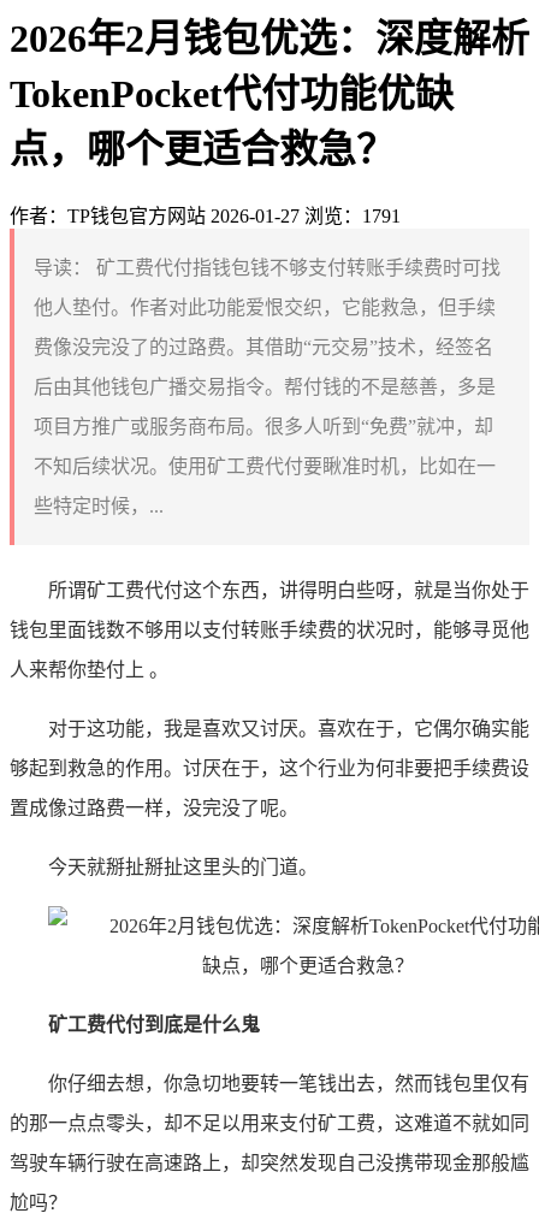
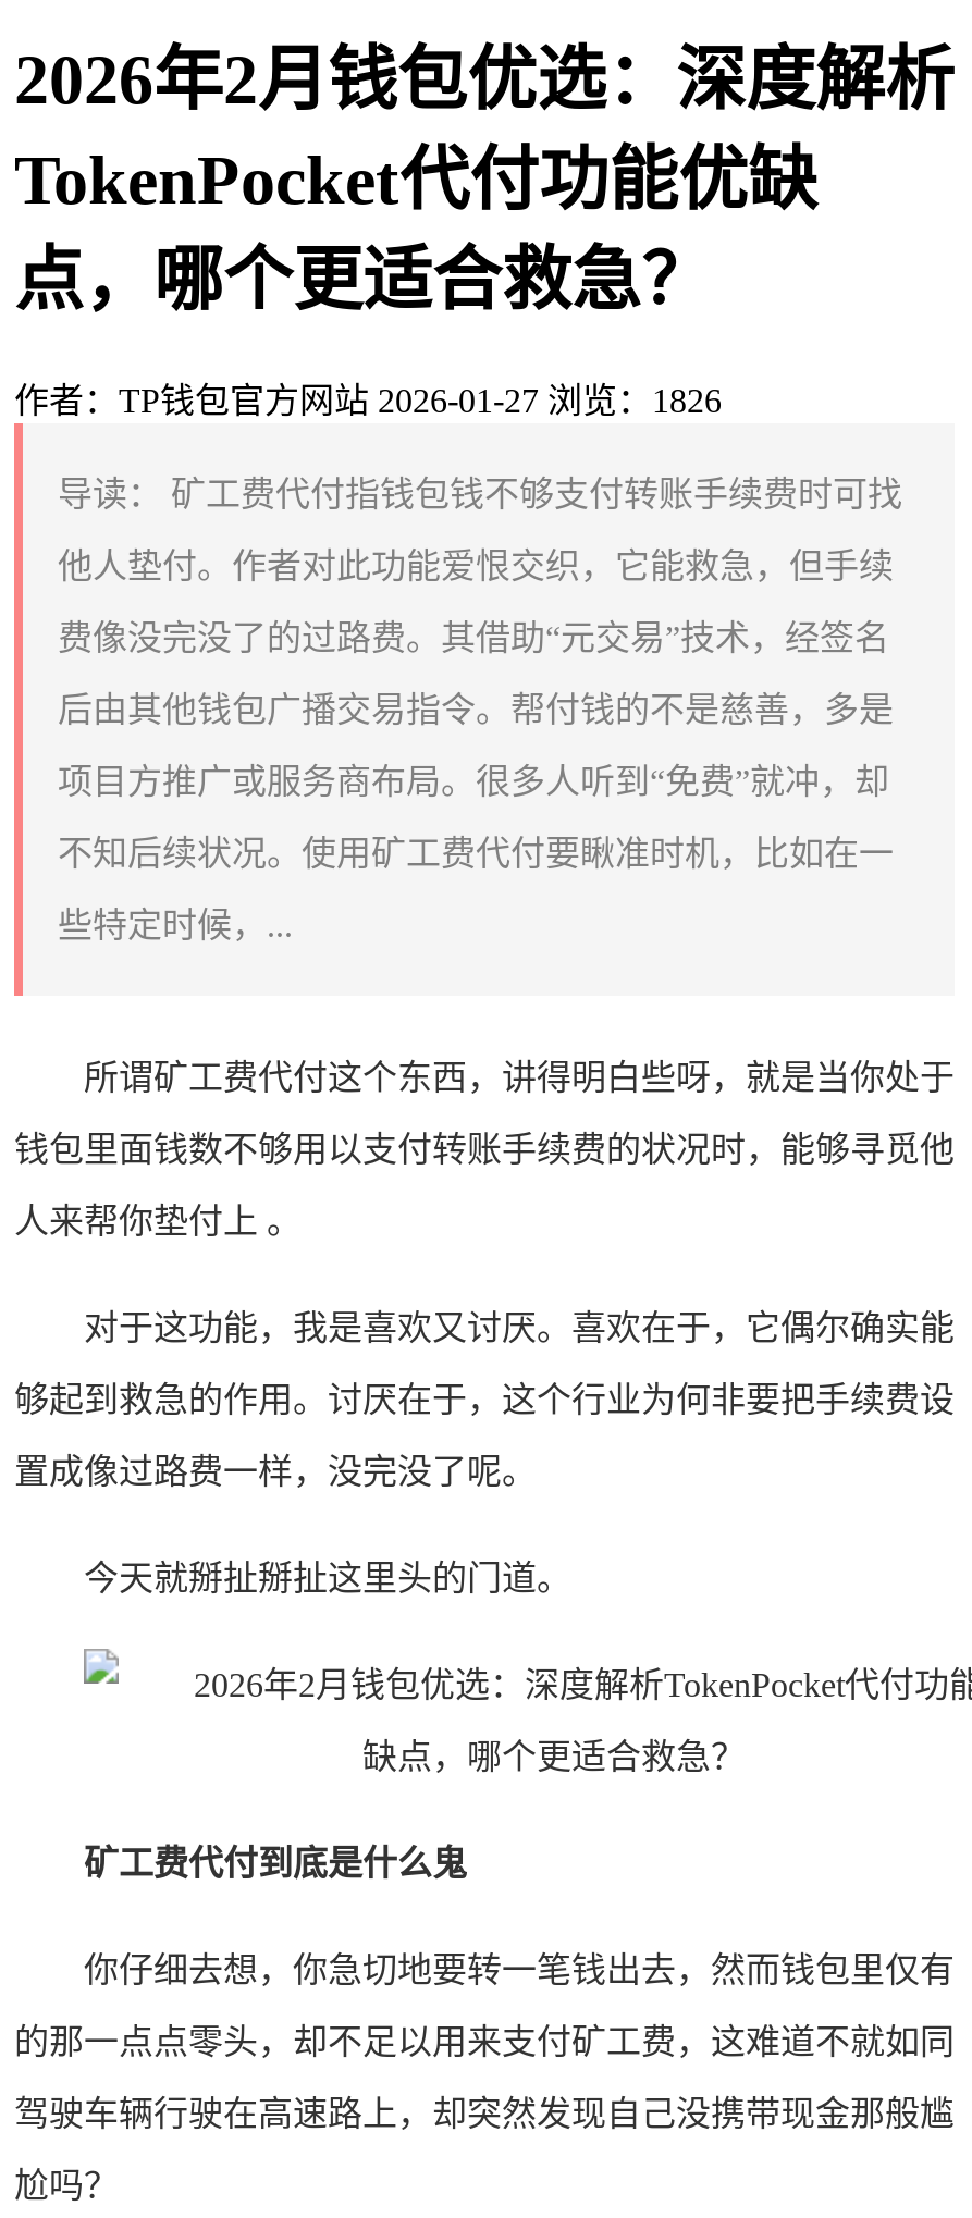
[10,206,401,226] 作者：TP钱包官方网站 2026-01-27 浏览：1791 -> [14,382,722,419] 作者：TP钱包官方网站 2026-01-27 浏览：1826

